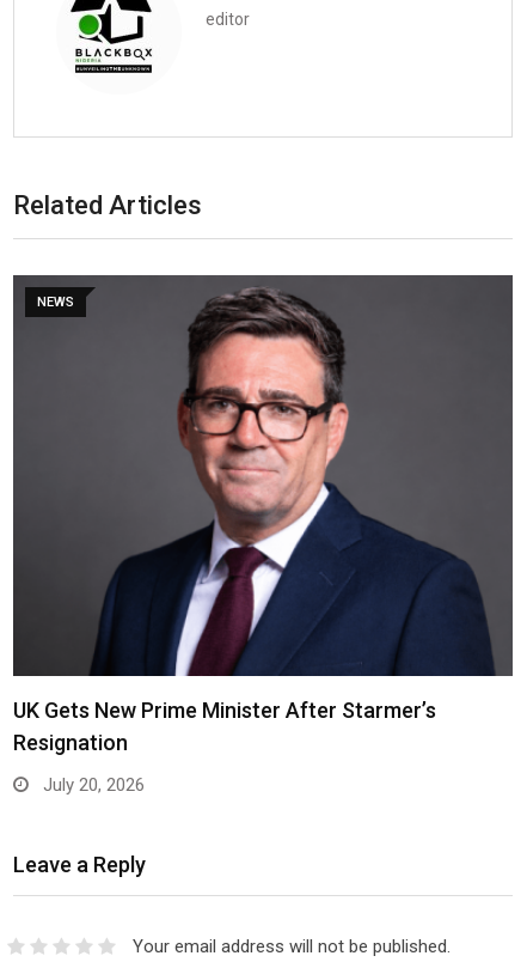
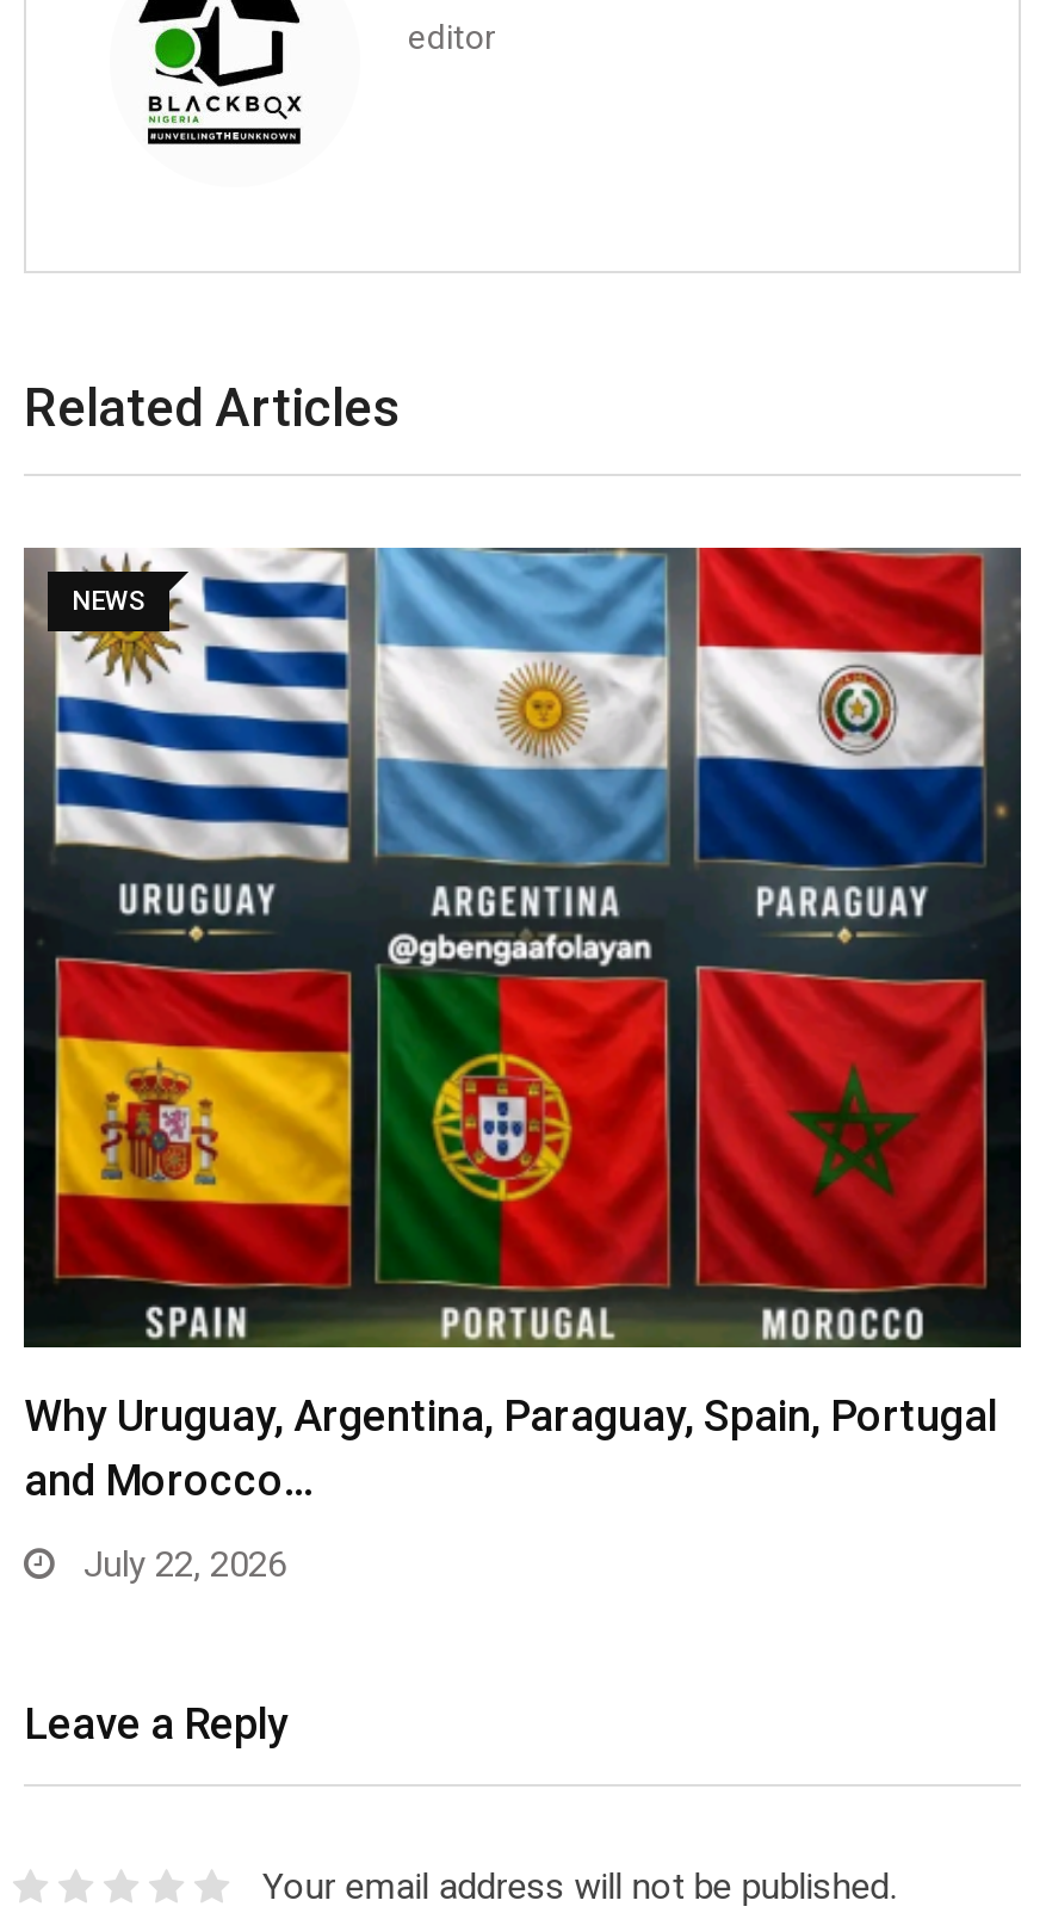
[13,274,513,755] [image] | UK Gets New Prime Minister After Starmer’s | Resignation -> [24,544,1019,1505] [image] | Why Uruguay, Argentina, Paraguay, Spain, Portugal | and Morocco…
[38,774,145,795] July 20, 2026 -> [74,1543,286,1586] July 22, 2026

